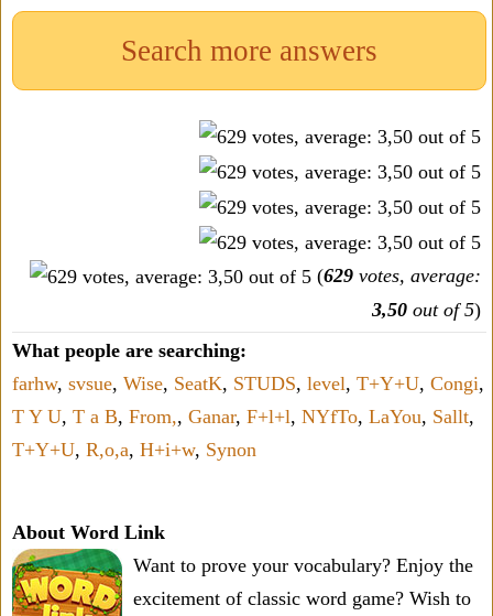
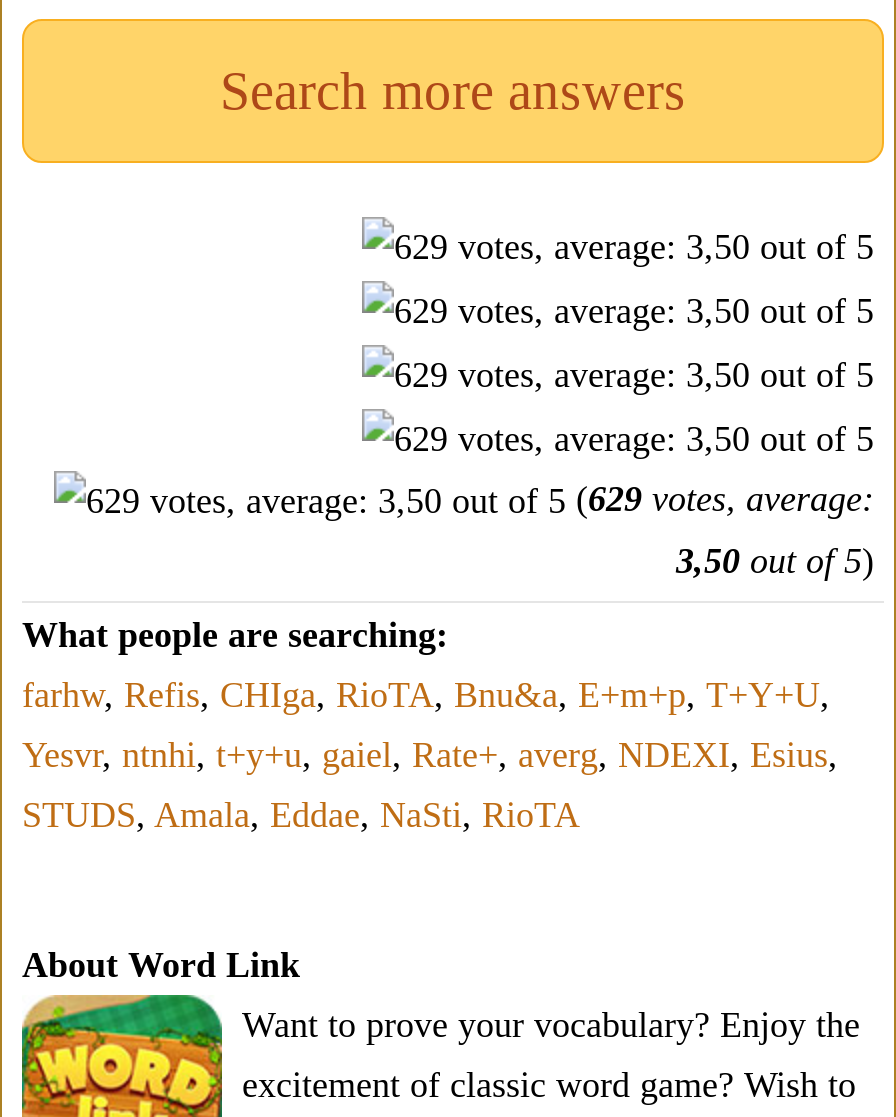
[12,373,484,395] farhw, svsue, Wise, SeatK, STUDS, level, T+Y+U, Congi, -> [22,676,830,716] farhw, Refis, CHIga, RioTA, Bnu&a, E+m+p, T+Y+U,
[12,406,474,428] T Y U, T a B, From,, Ganar, F+l+l, NYfTo, LaYou, Sallt, -> [22,736,838,776] Yesvr, ntnhi, t+y+u, gaiel, Rate+, averg, NDEXI, Esius,
[12,439,256,461] T+Y+U, R,o,a, H+i+w, Synon -> [22,796,578,836] STUDS, Amala, Eddae, NaSti, RioTA

